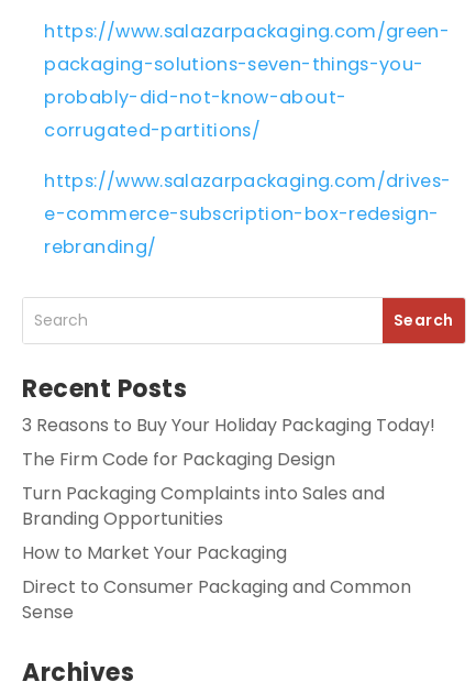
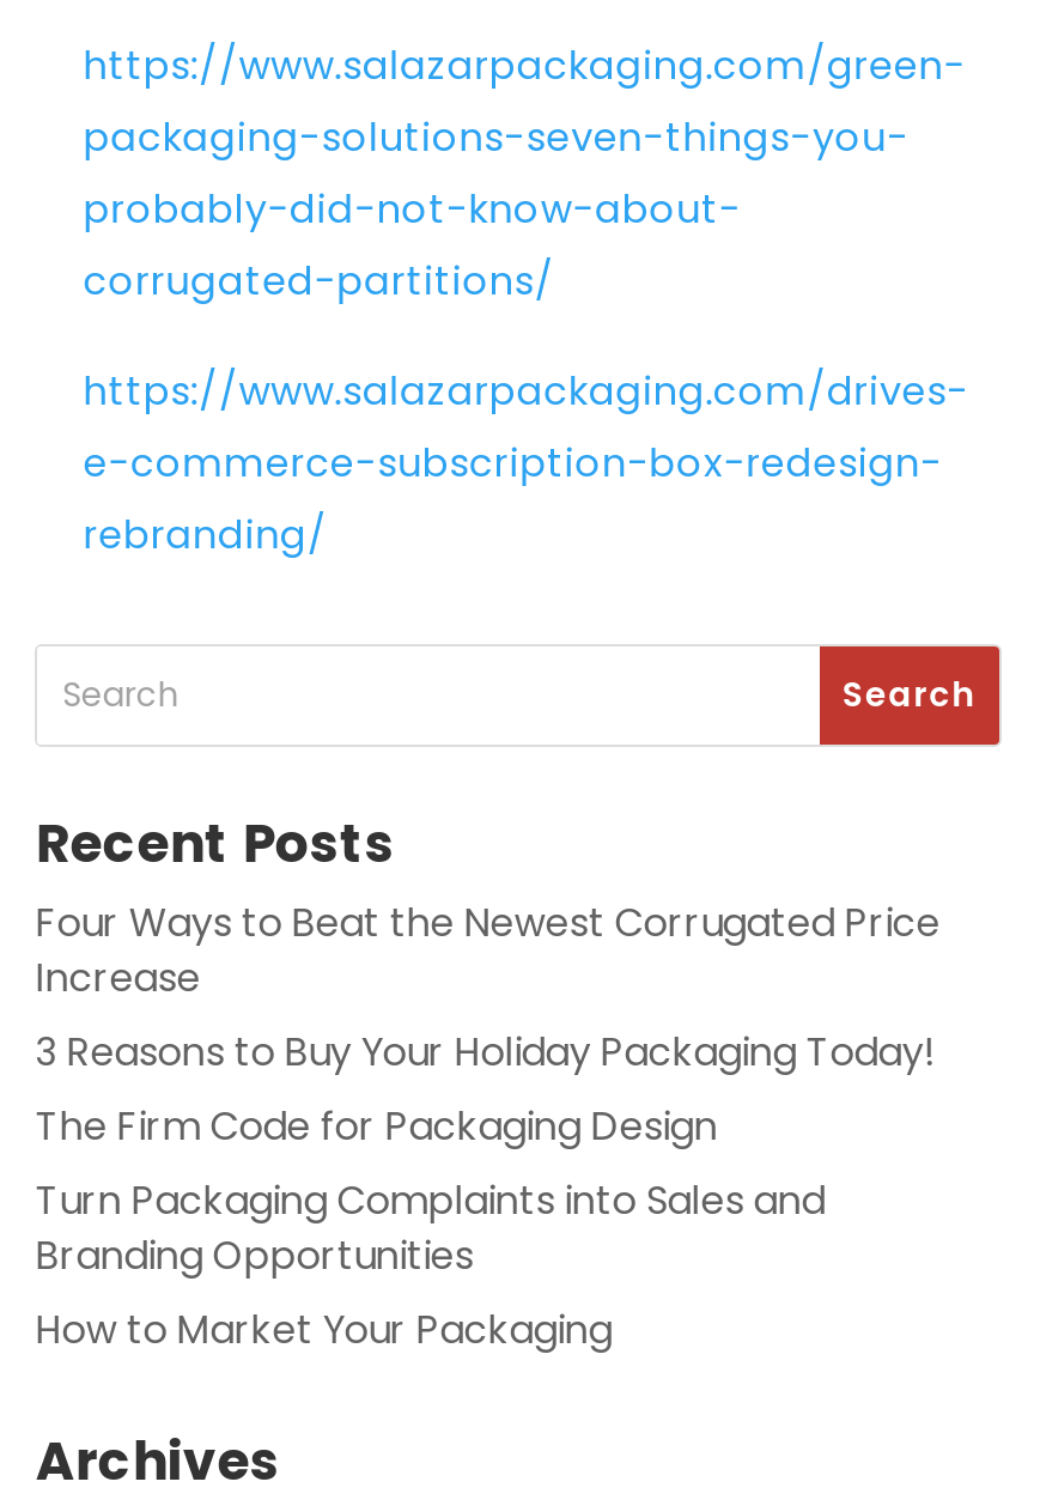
none -> [36,896,940,1006] Four Ways to Beat the Newest Corrugated Price | Increase
moved [22,413,436,566] -> [36,1025,936,1358]: 3 Reasons to Buy Your Holiday Packaging Today! | The Firm Code for Packaging Design | Turn Packaging Complaints into Sales and | Branding Opportunities | How to Market Your Packaging
[22,574,412,625] Direct to Consumer Packaging and Common | Sense -> none

